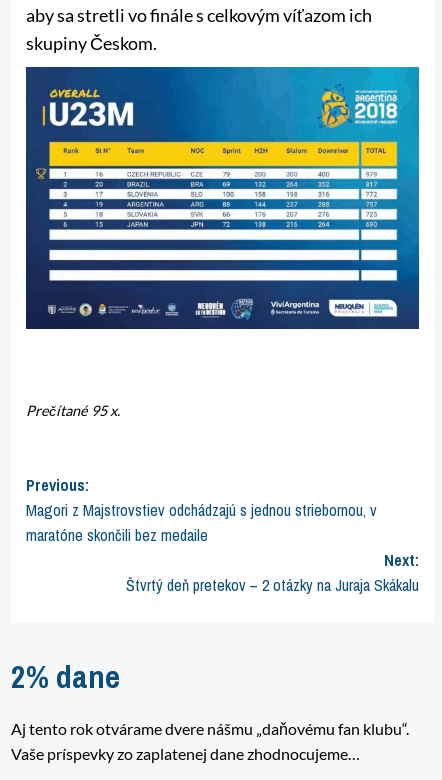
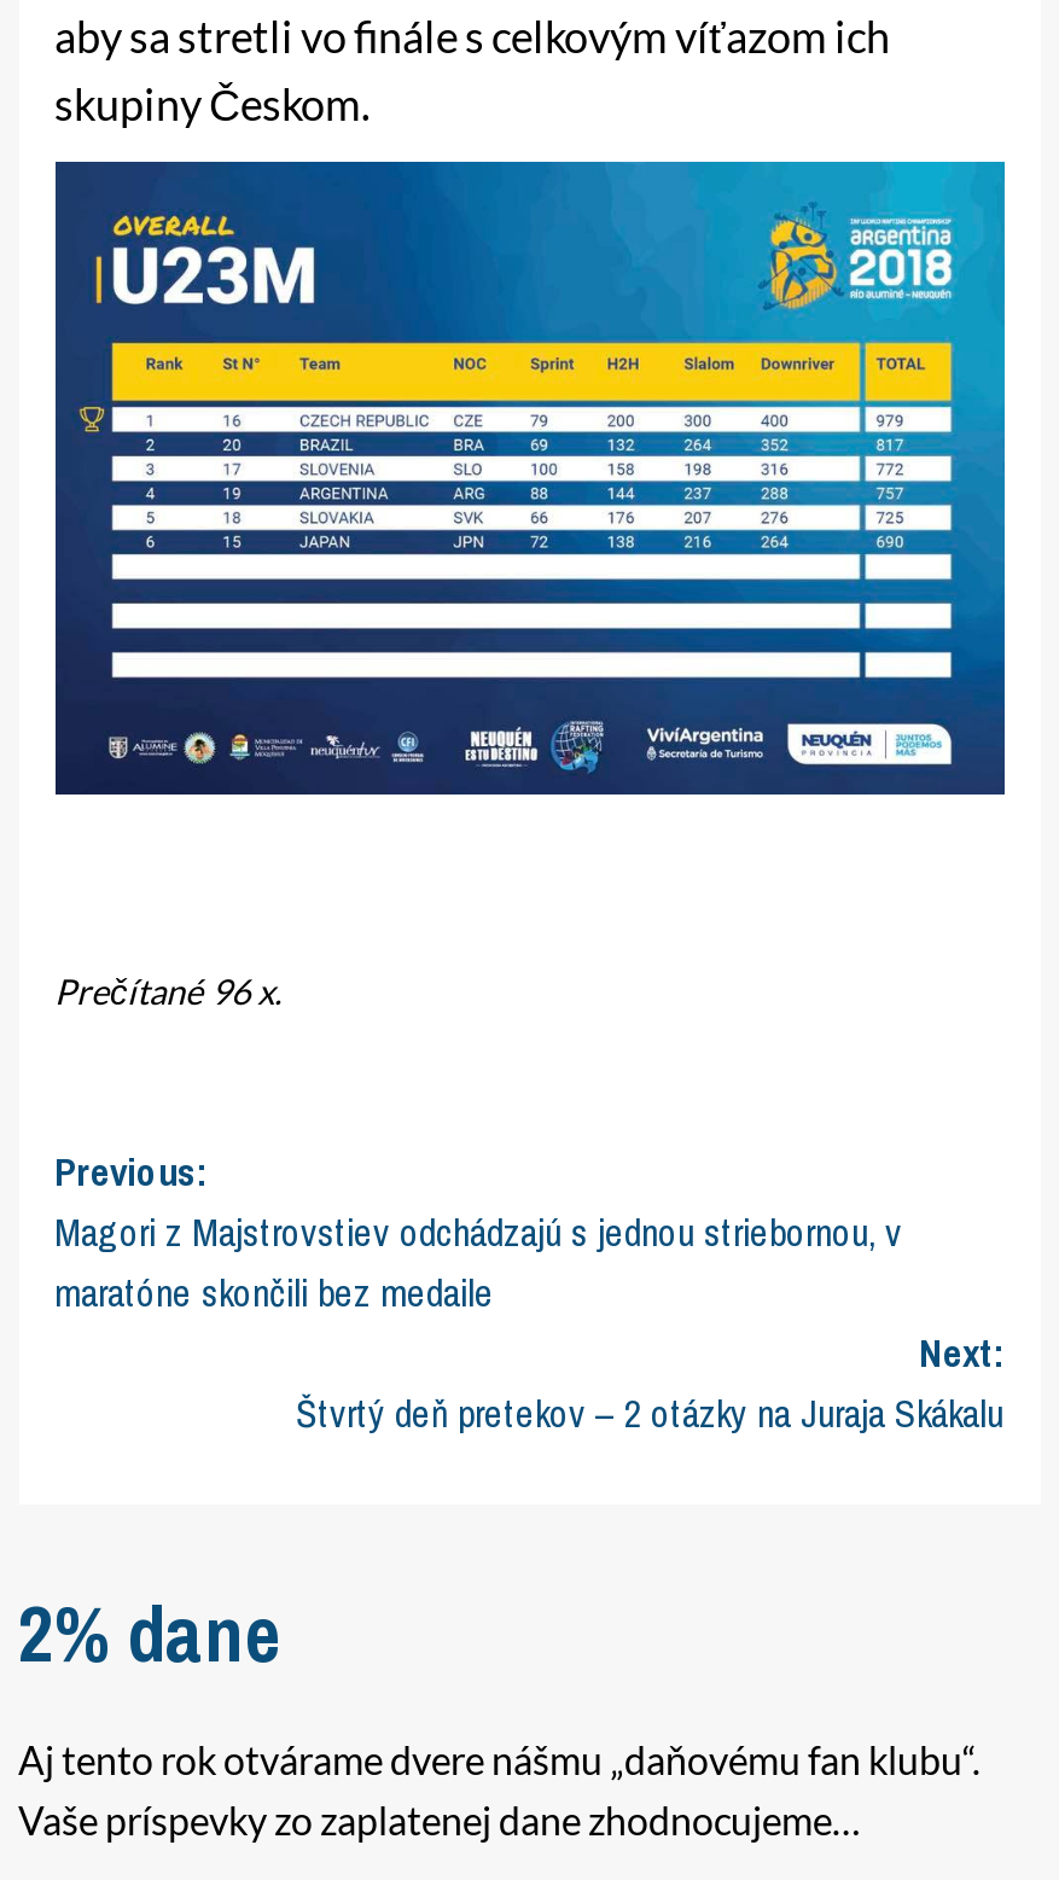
[25,402,119,419] Prečítané 95 x. -> [54,971,281,1012] Prečítané 96 x.

